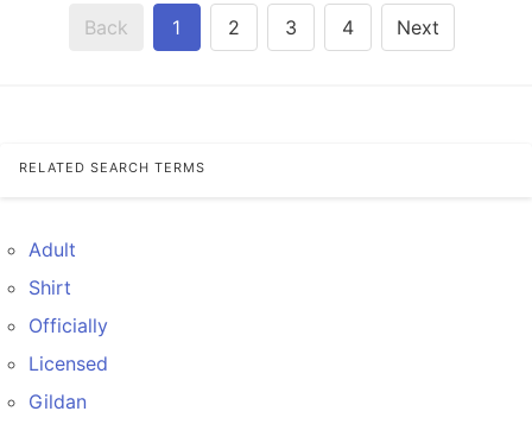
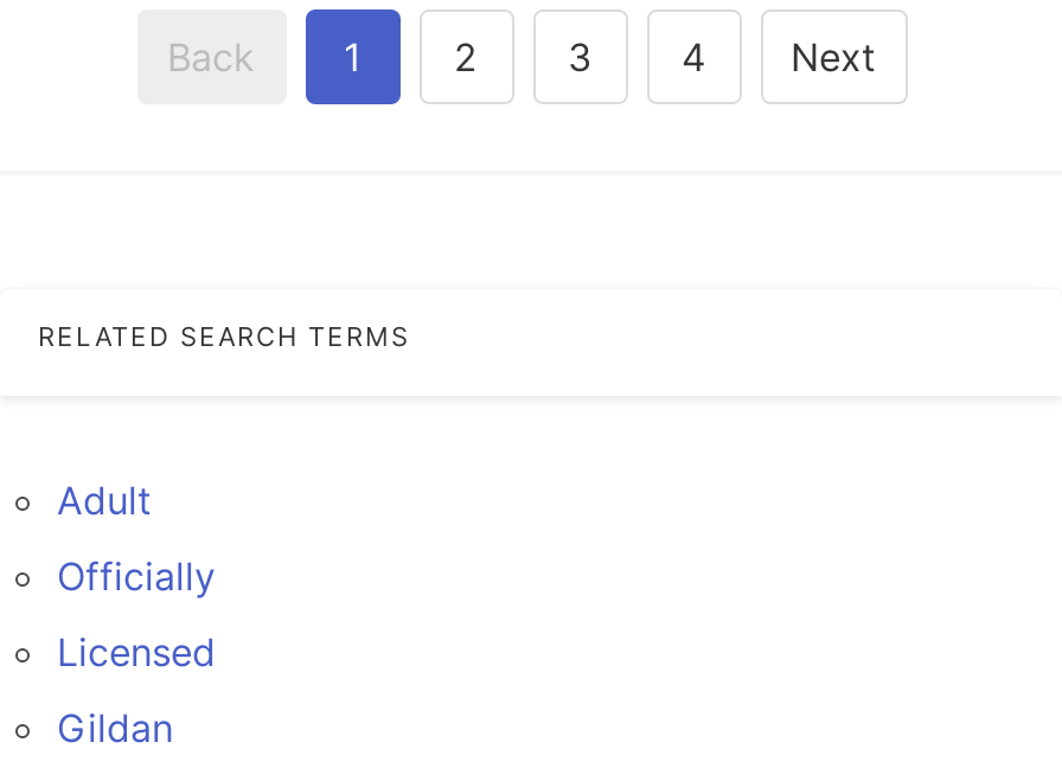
[28,276,71,299] Shirt -> none

